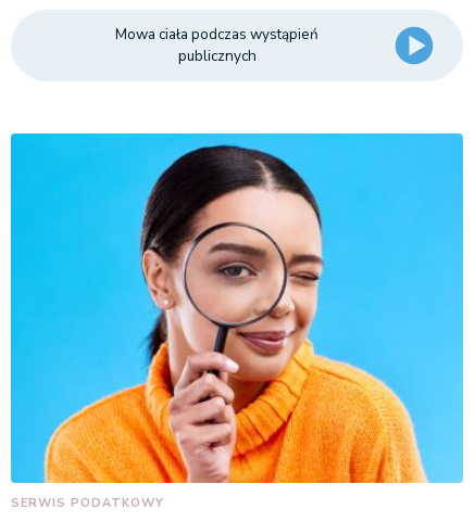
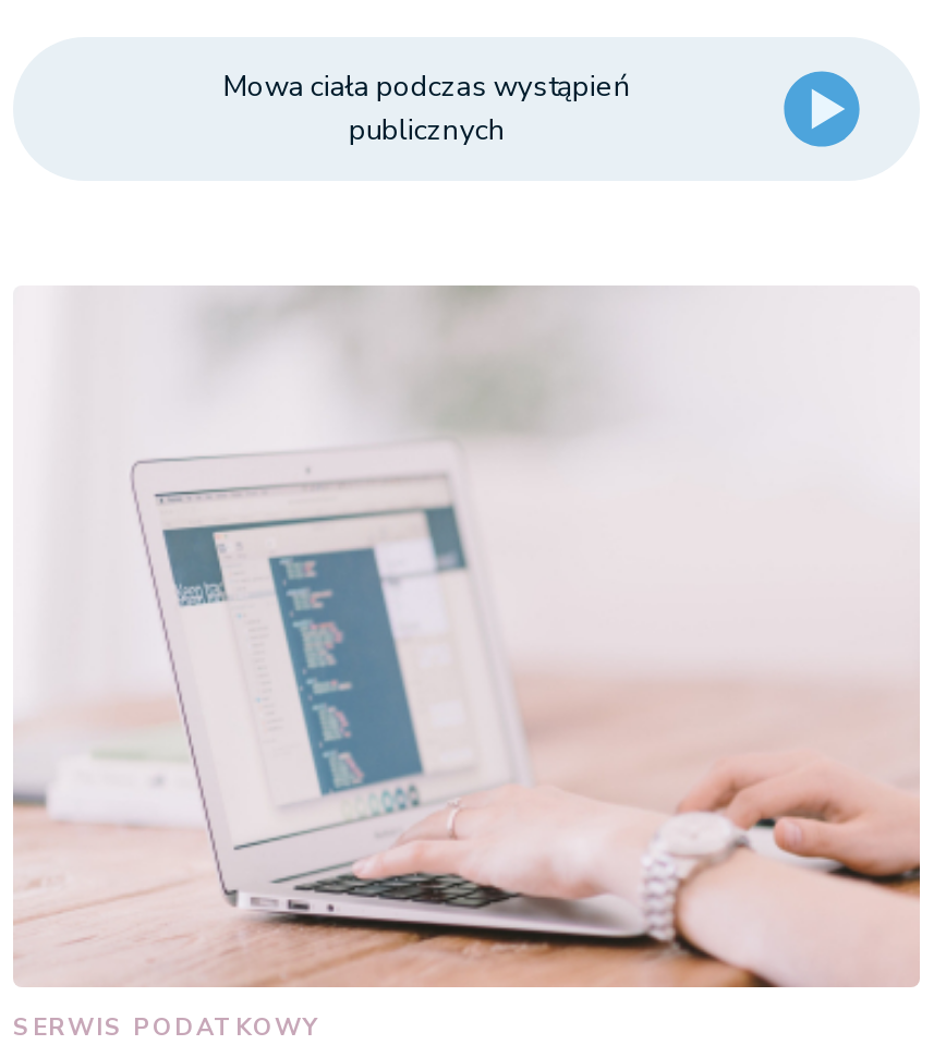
[10,132,464,484] [image] -> [11,283,922,989] [image]

